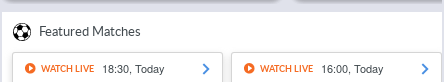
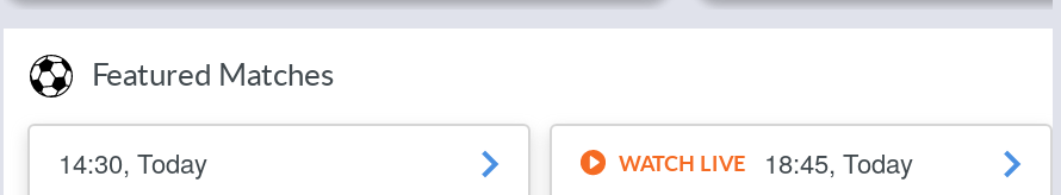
[41,60,165,76] WATCH LIVE | 18:30, Today -> [58,143,209,181] 14:30, Today
[260,60,384,76] WATCH LIVE 16:00, Today -> [619,143,914,181] WATCH LIVE 18:45, Today

